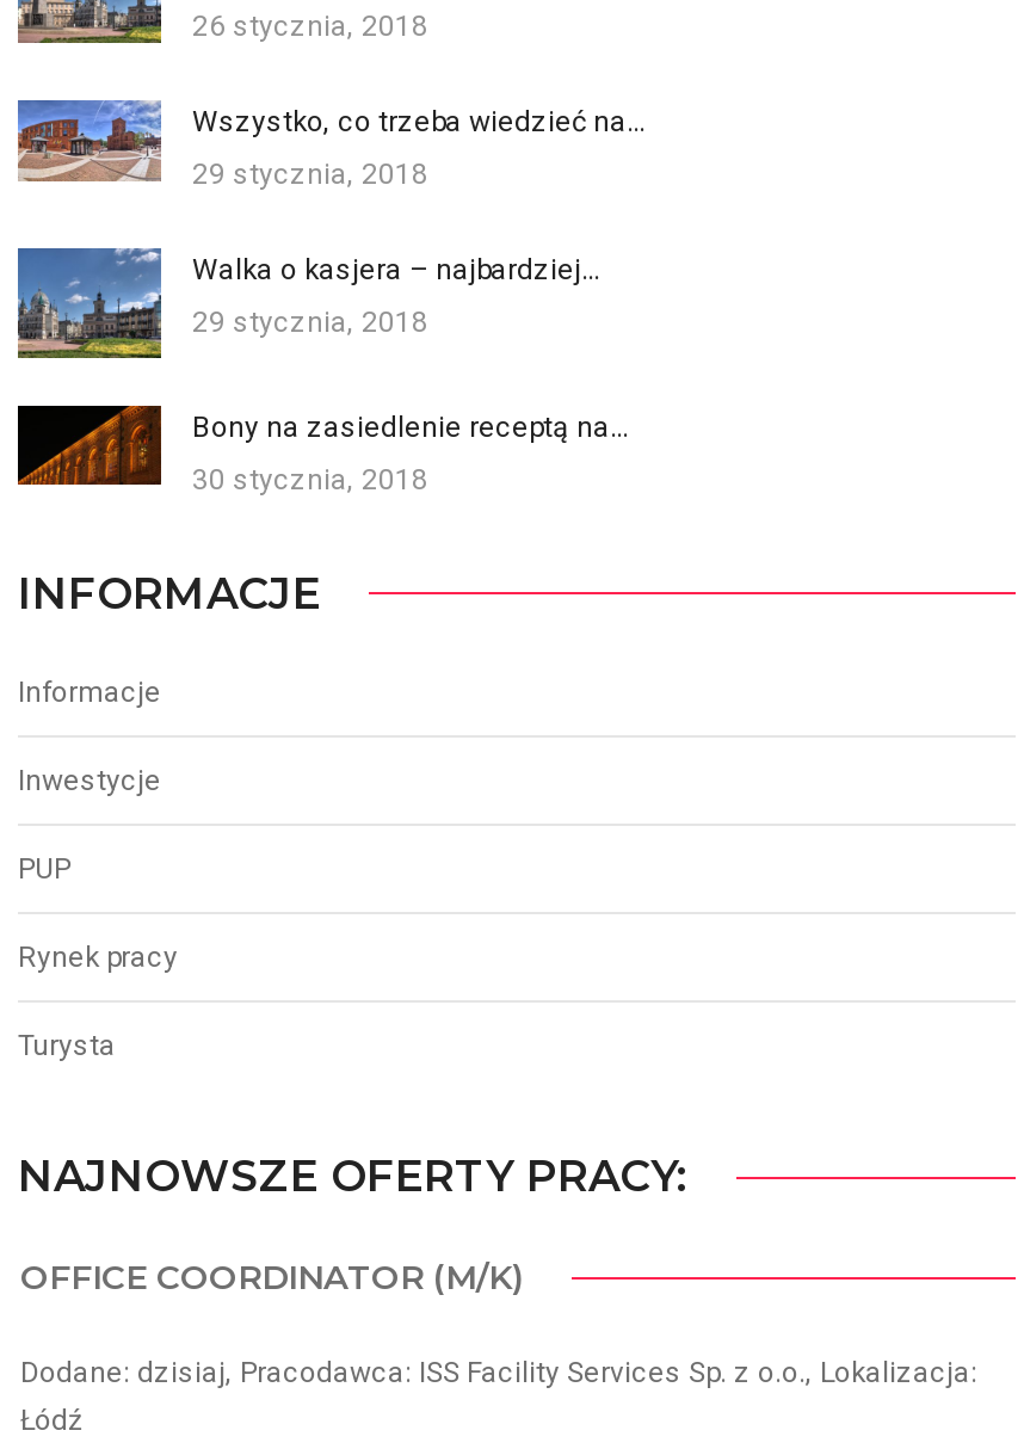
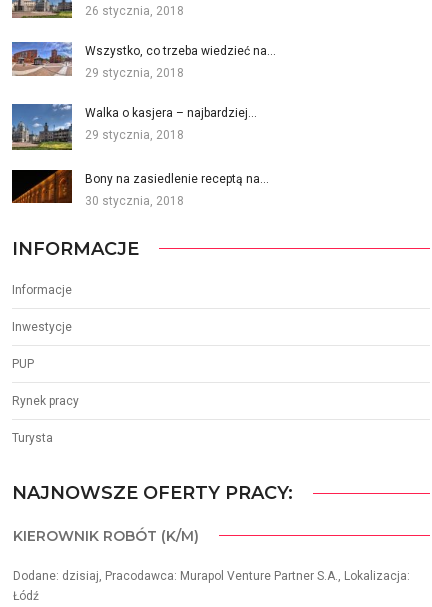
[20,1257,524,1300] OFFICE COORDINATOR (M/K) -> [13,526,199,544] KIEROWNIK ROBÓT (K/M)
[20,1357,977,1391] Dodane: dzisiaj, Pracodawca: ISS Facility Services Sp. z o.o., Lokalizacja: -> [13,568,410,582] Dodane: dzisiaj, Pracodawca: Murapol Venture Partner S.A., Lokalizacja:

